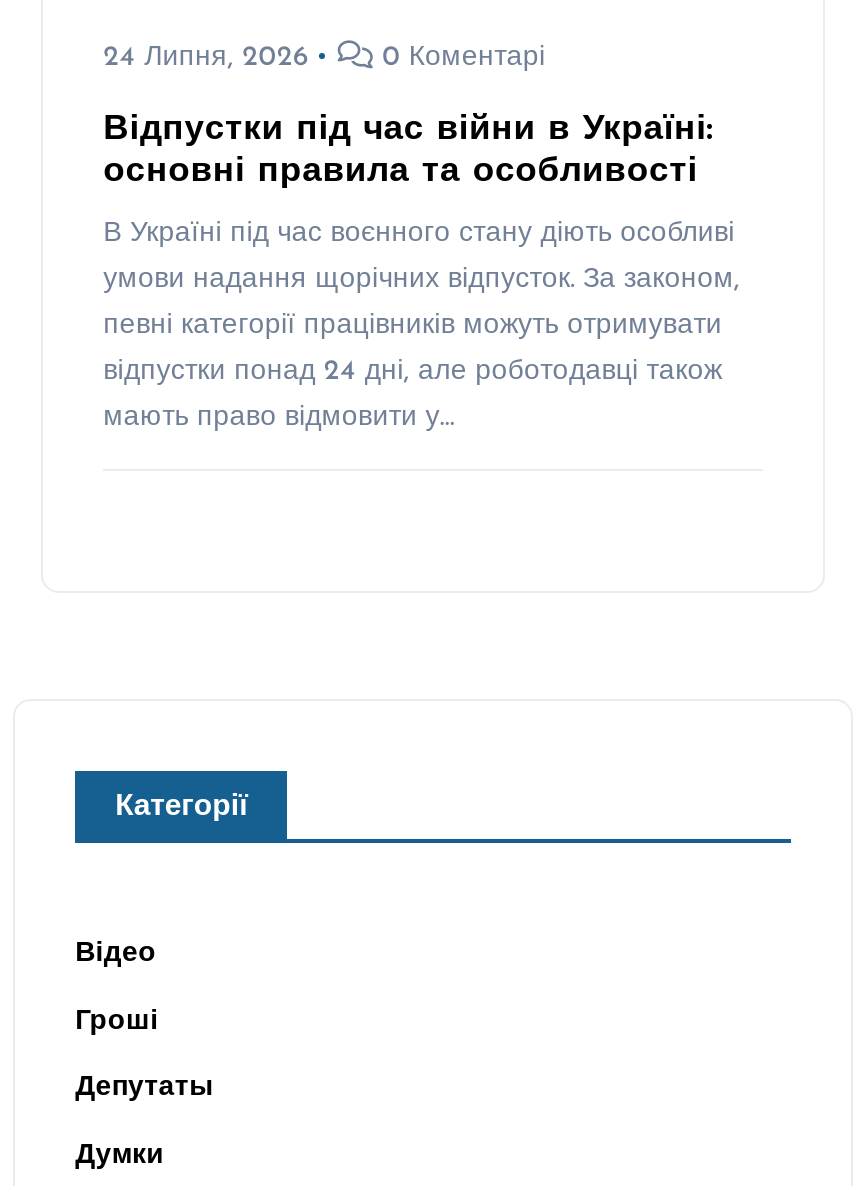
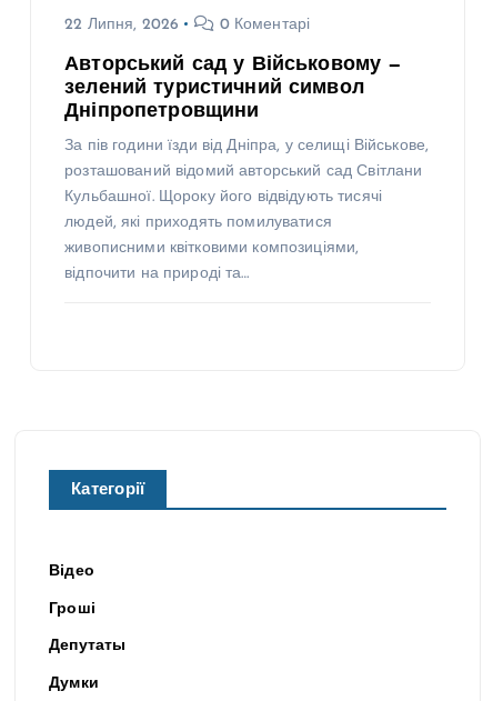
[103,42,309,72] 24 Липня, 2026 -> [65,16,179,33] 22 Липня, 2026
[103,112,740,432] Відпустки під час війни в Україні: | основні правила та особливості | В Україні під час воєнного стану діють особливі | умови надання щорічних відпусток. За законом, | певні категорії працівників можуть отримувати | відпустки понад 24 дні, але роботодавці також | мають право відмовити у… -> [65,55,429,282] Авторський сад у Військовому — | зелений туристичний символ | Дніпропетровщини | За пів години їзди від Дніпра, у селищі Військове, | розташований відомий авторський сад Світлани | Кульбашної. Щороку його відвідують тисячі | людей, які приходять помилуватися | живописними квітковими композиціями, | відпочити на природі та…

